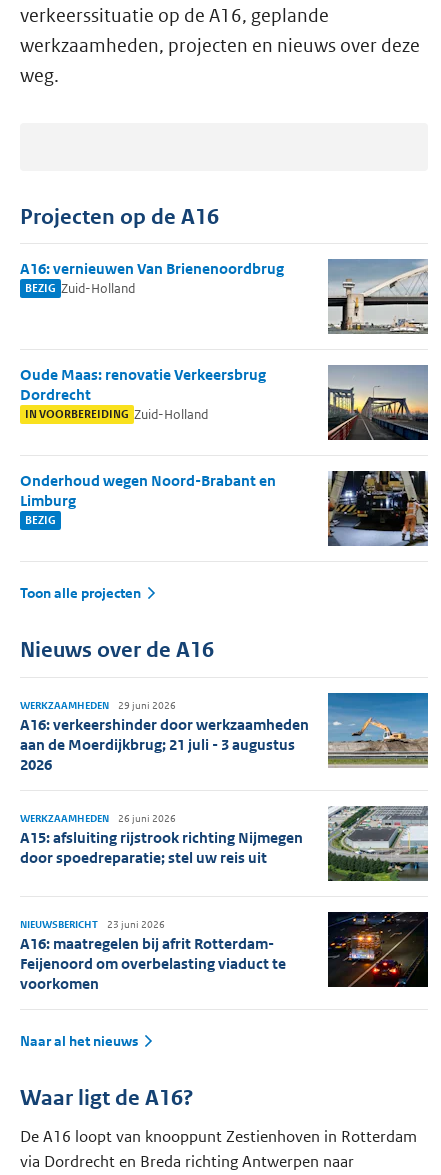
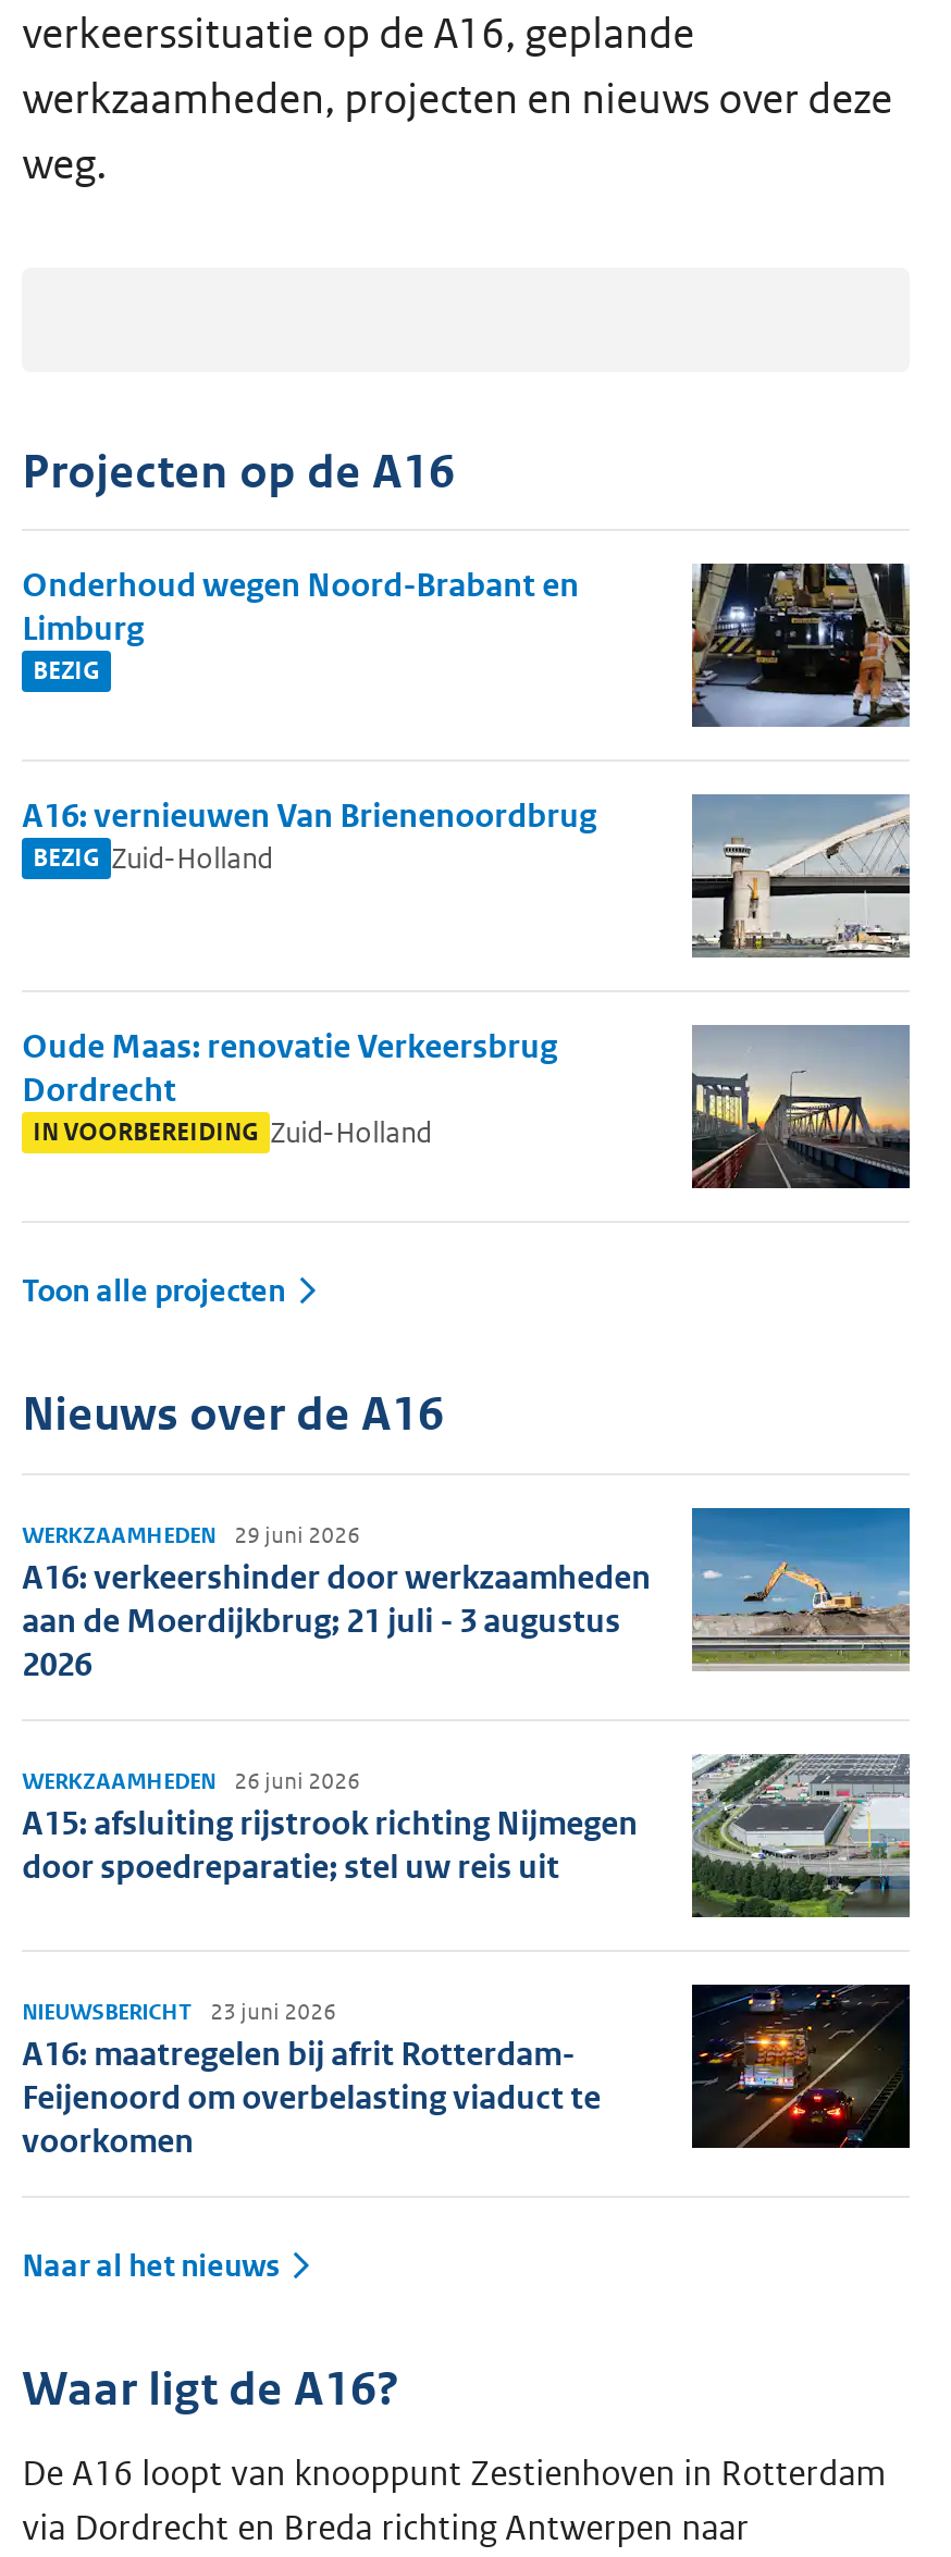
moved [20,259,284,423] -> [22,795,596,1151]: A16: vernieuwen Van Brienenoordbrug | BEZIG Zuid-Holland | Oude Maas: renovatie Verkeersbrug | Dordrecht | IN VOORBEREIDING Zuid-Holland
moved [20,471,276,528] -> [22,564,579,688]: Onderhoud wegen Noord-Brabant en | Limburg | BEZIG

